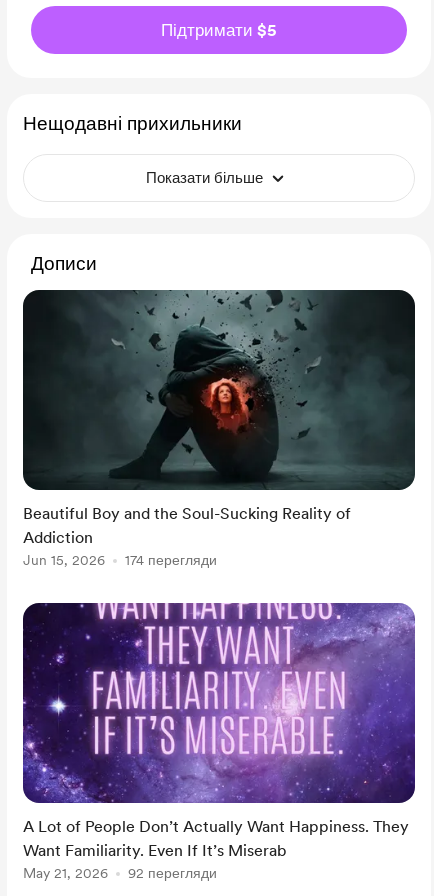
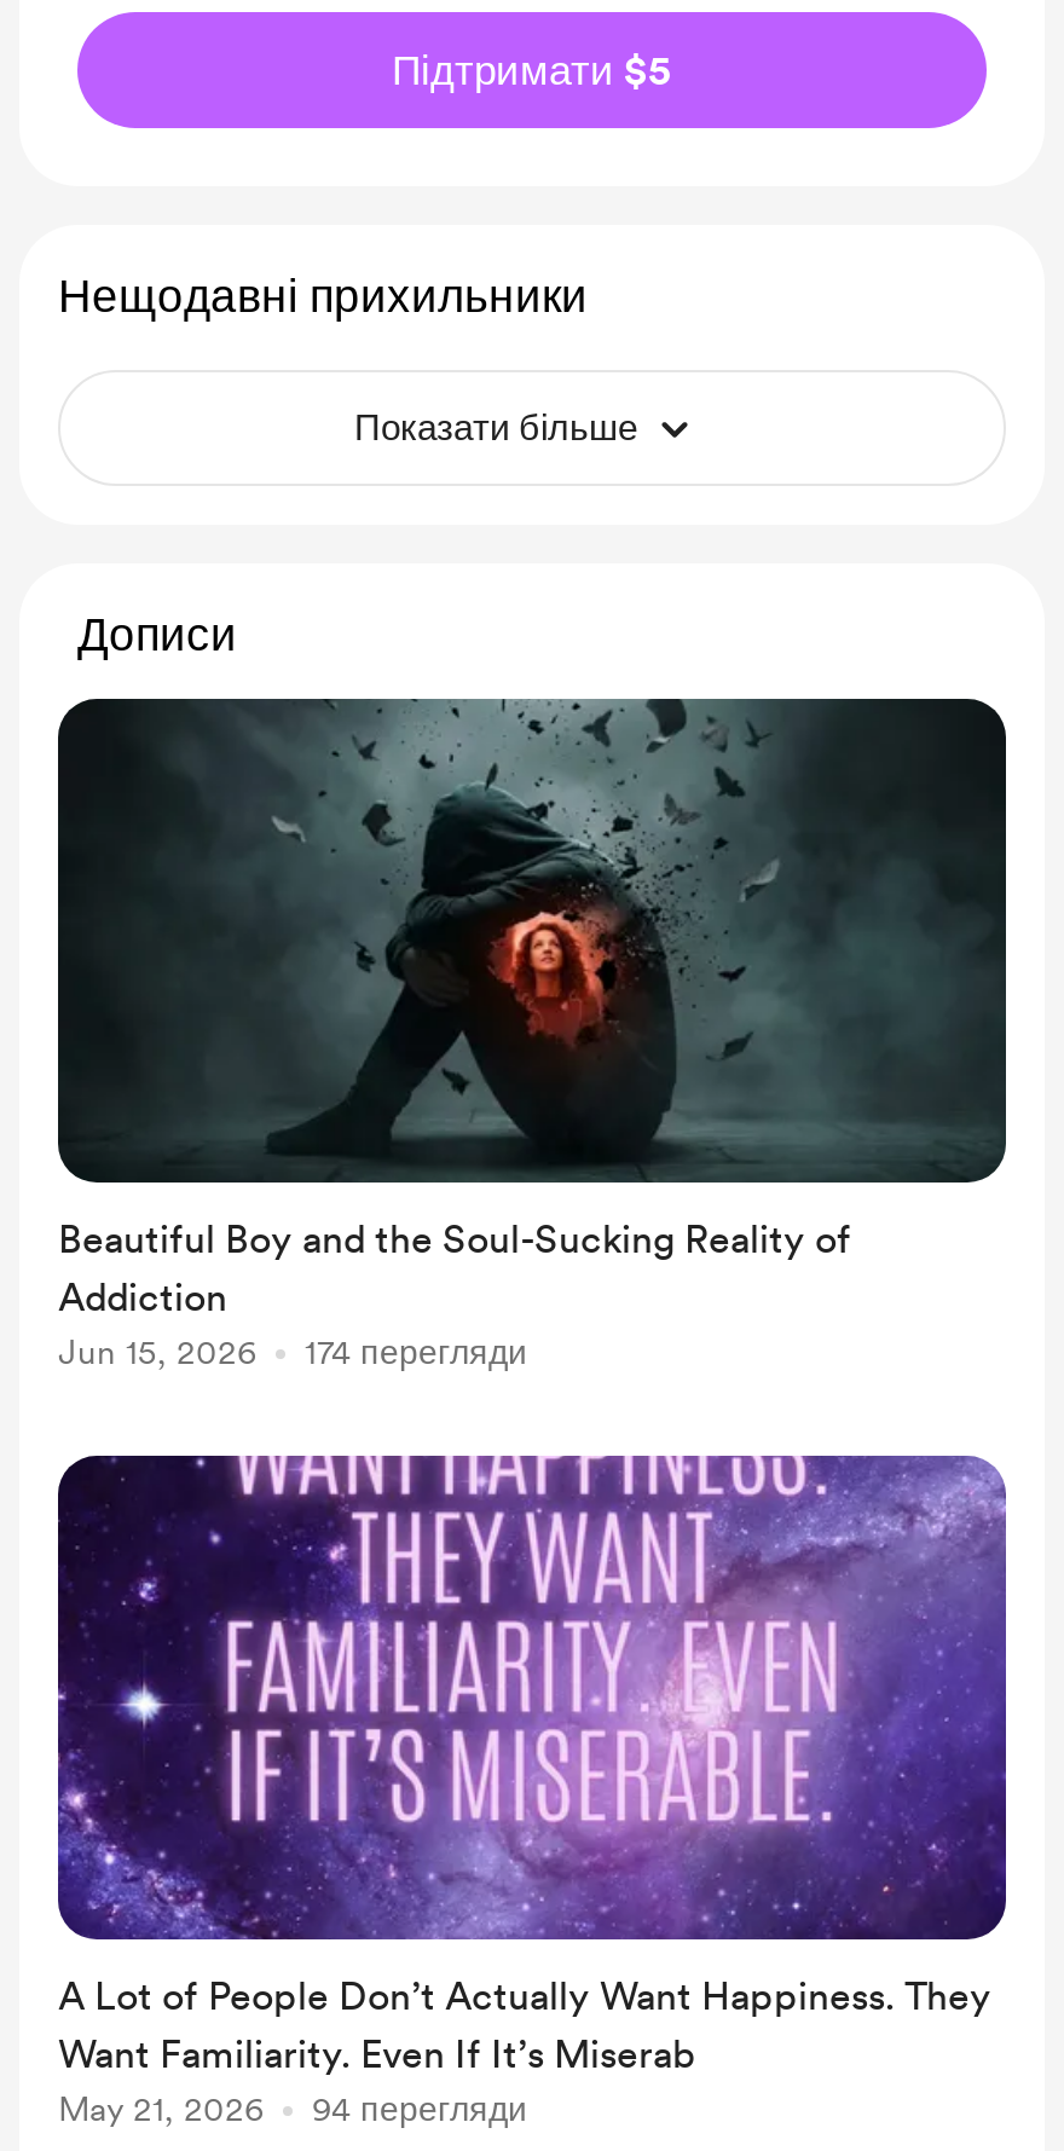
[23,865,217,881] May 21, 2026 92 перегляди -> [58,2089,527,2128] May 21, 2026 94 перегляди

